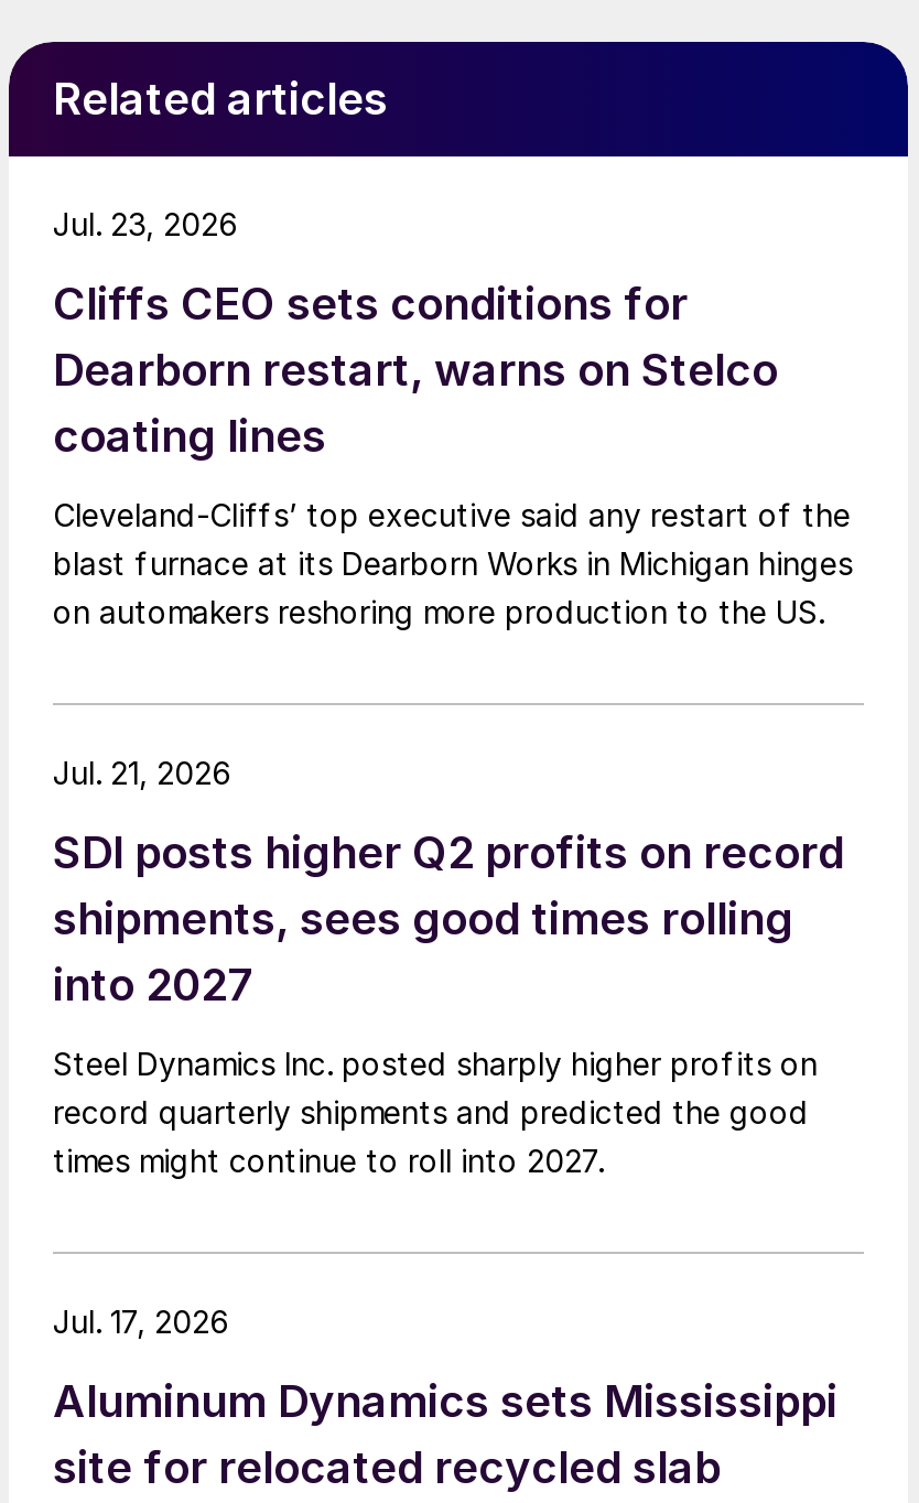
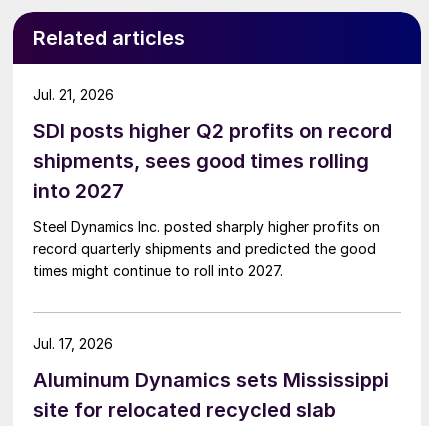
[53,204,238,242] Jul. 23, 2026 -> none
[53,277,853,629] Cliffs CEO sets conditions for | Dearborn restart, warns on Stelco | coating lines | Cleveland-Cliffs’ top executive said any restart of the | blast furnace at its Dearborn Works in Michigan hinges | on automakers reshoring more production to the US. -> none

